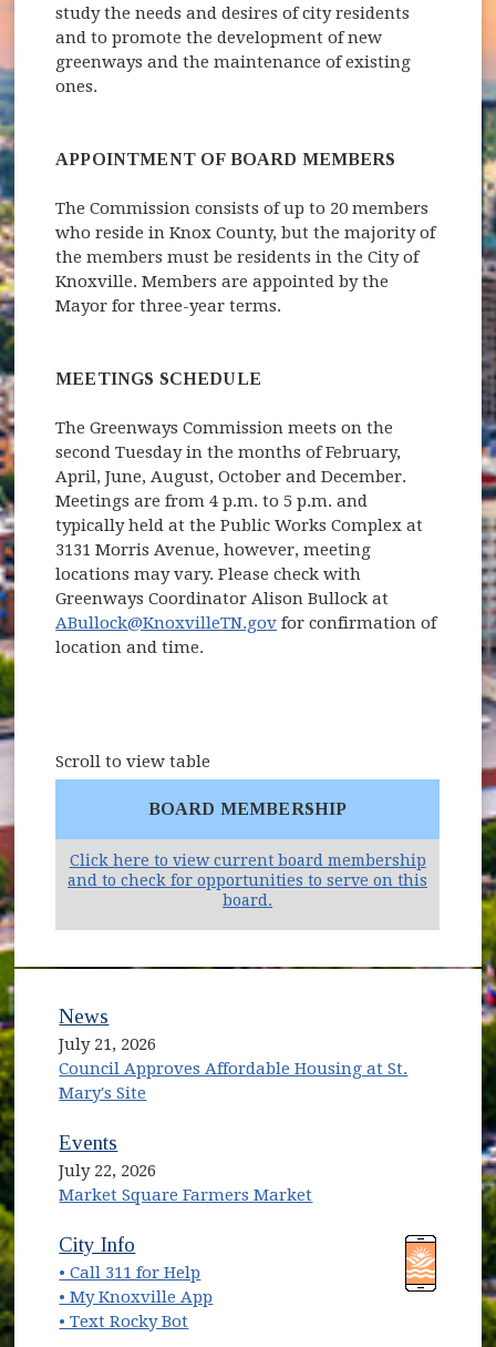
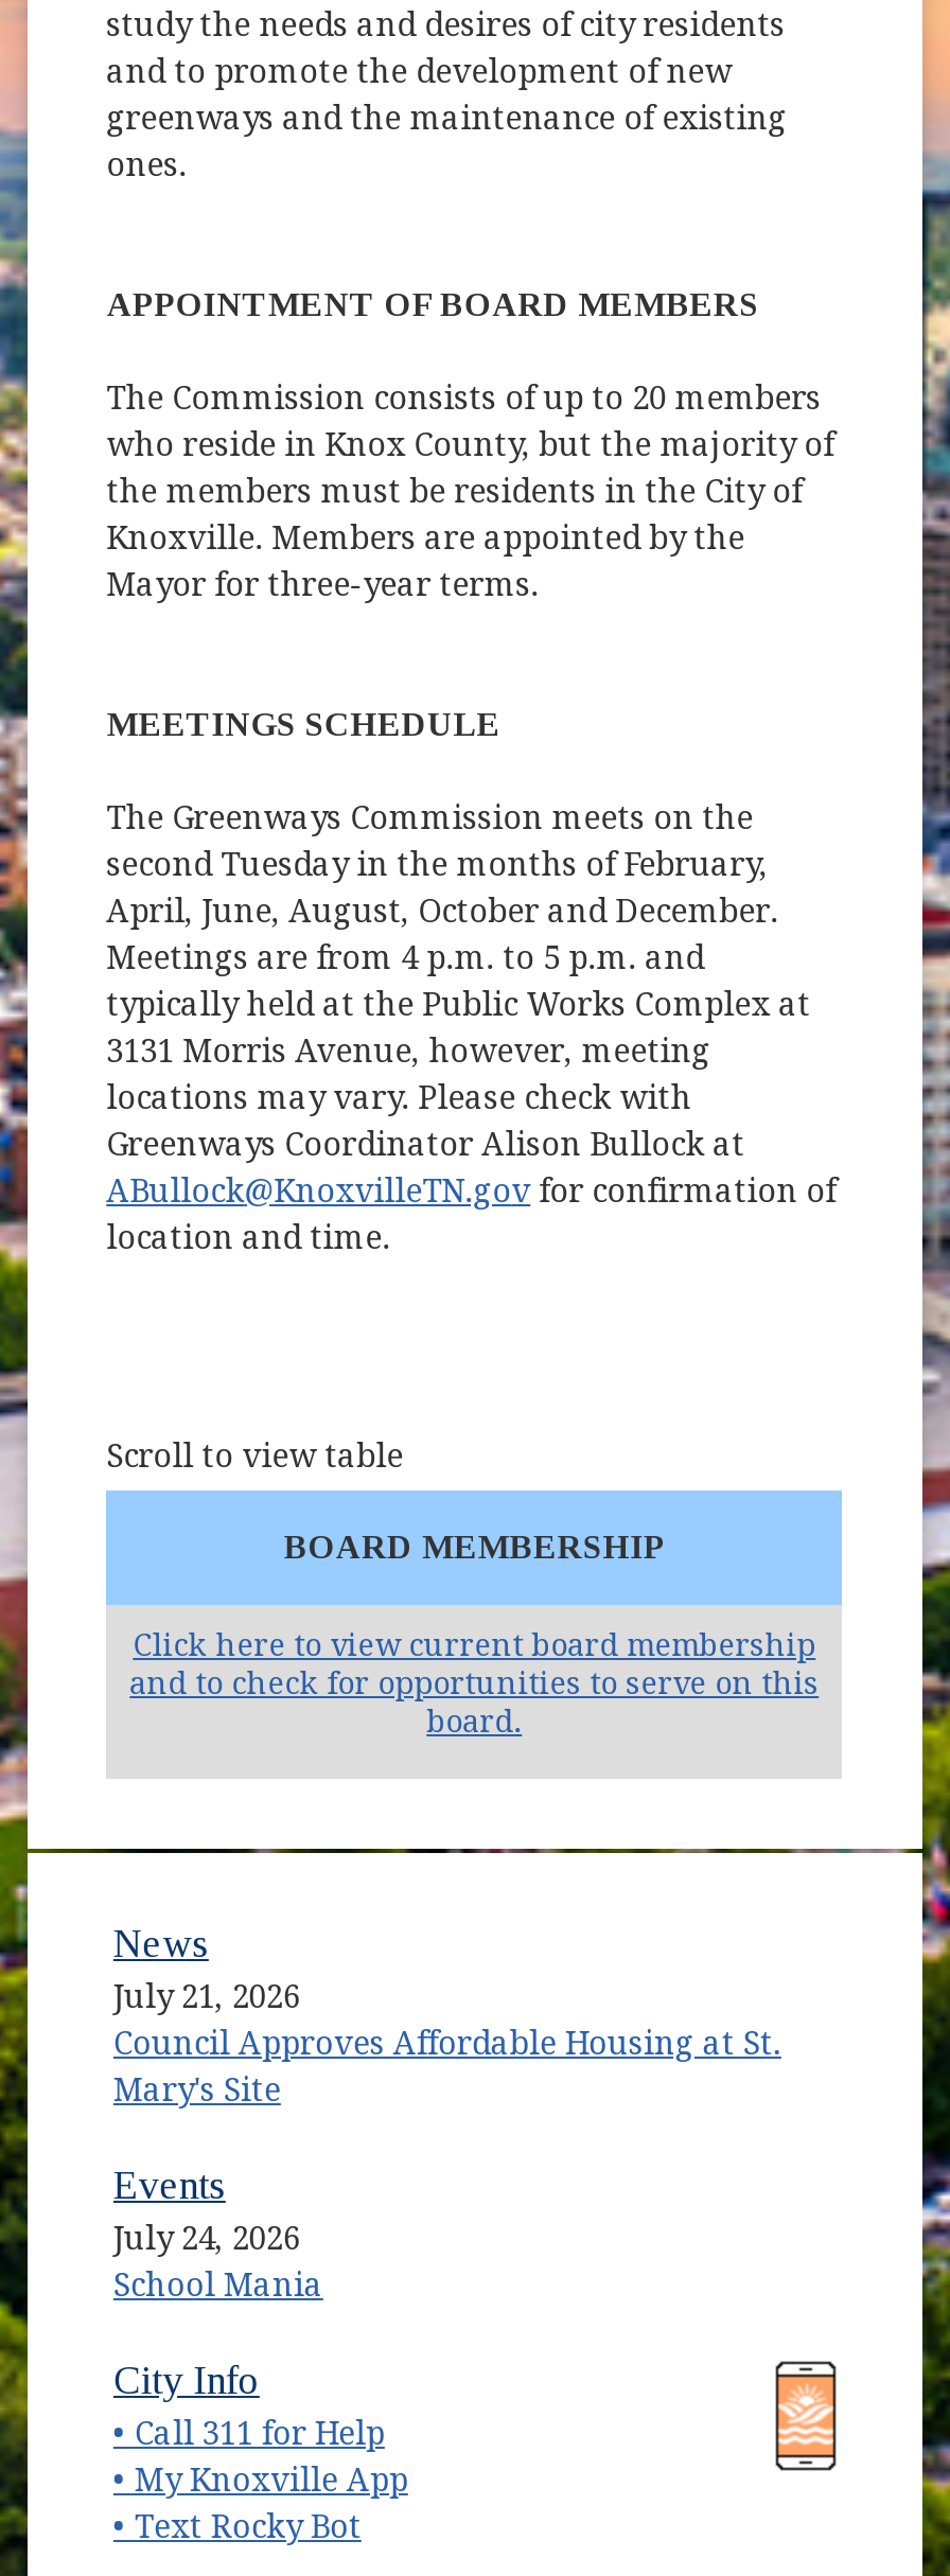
[59,1161,313,1205] July 22, 2026 | Market Square Farmers Market -> [113,2220,323,2305] July 24, 2026 | School Mania

